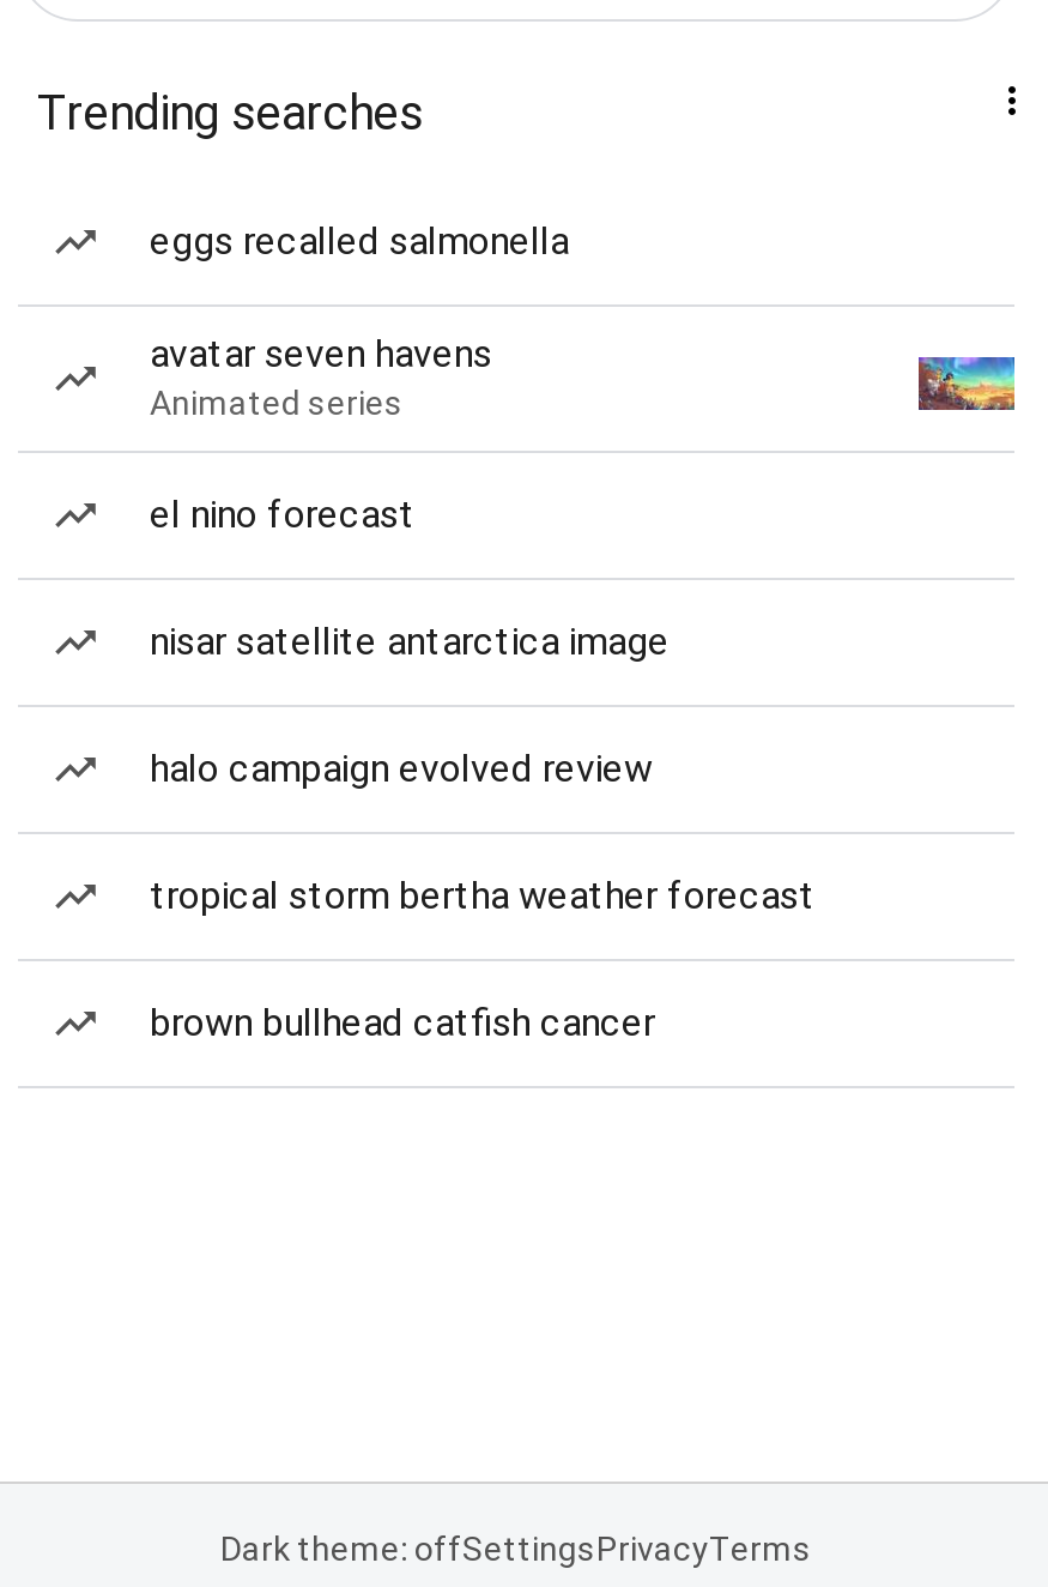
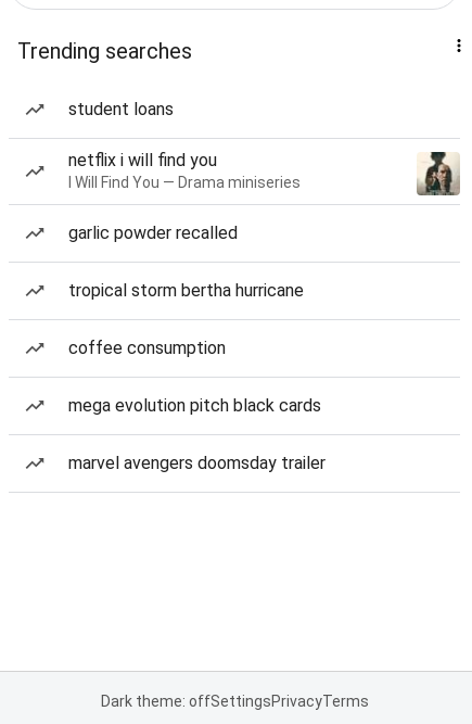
[150,218,569,264] eggs recalled salmonella -> [68,99,174,119] student loans
[150,331,492,422] avatar seven havens | Animated series -> [68,150,301,191] netflix i will find you | I Will Find You — Drama miniseries
[916,336,1017,432] [image] -> [416,151,461,196] [image]
[150,491,416,537] el nino forecast -> [68,223,238,243] garlic powder recalled
[150,618,670,664] nisar satellite antarctica image -> [68,280,304,301] tropical storm bertha hurricane
[150,746,653,791] halo campaign evolved review -> [68,338,226,358] coffee consumption
[150,873,816,918] tropical storm bertha weather forecast -> [68,395,321,416] mega evolution pitch black cards
[150,1000,655,1045] brown bullhead catfish cancer -> [68,453,326,473] marvel avengers doomsday trailer

